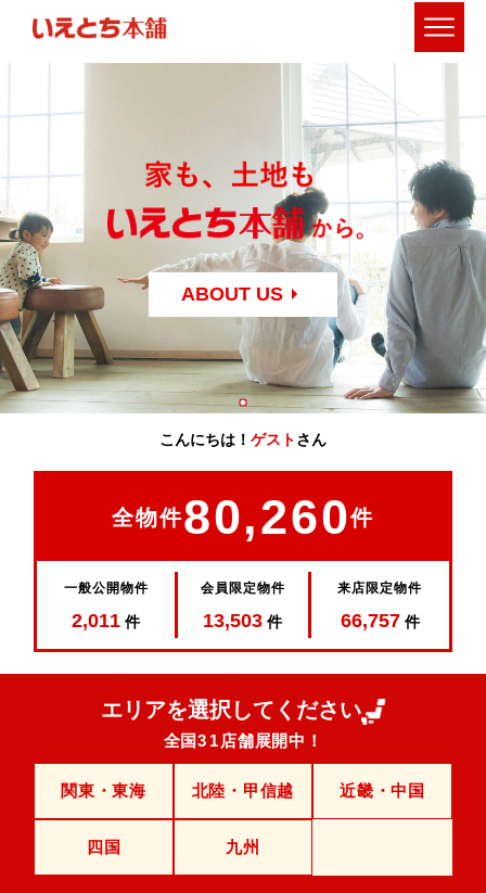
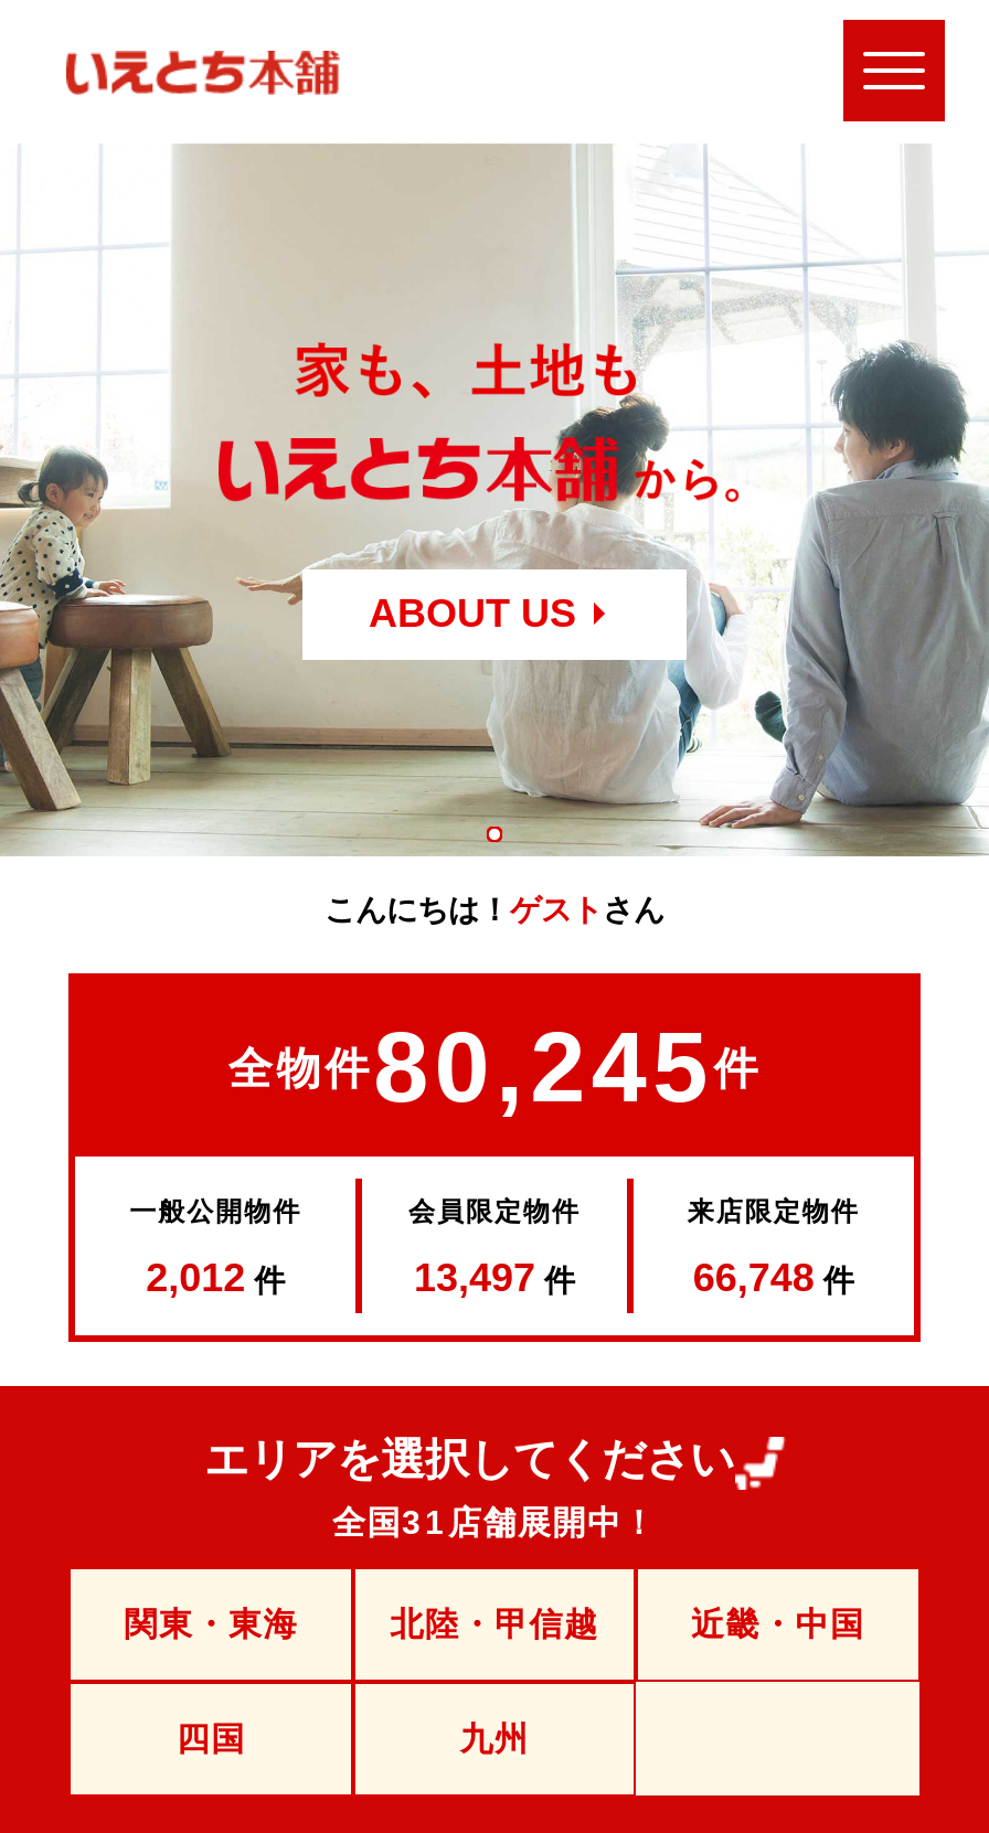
[112,489,374,545] 全物件80,260件 -> [228,1011,761,1123] 全物件80,245件
[72,610,140,632] 2,011 件 -> [146,1256,285,1300] 2,012 件
[203,610,283,632] 13,503 件 -> [414,1256,575,1300] 13,497 件
[341,610,420,632] 66,757 件 -> [693,1256,854,1300] 66,748 件

